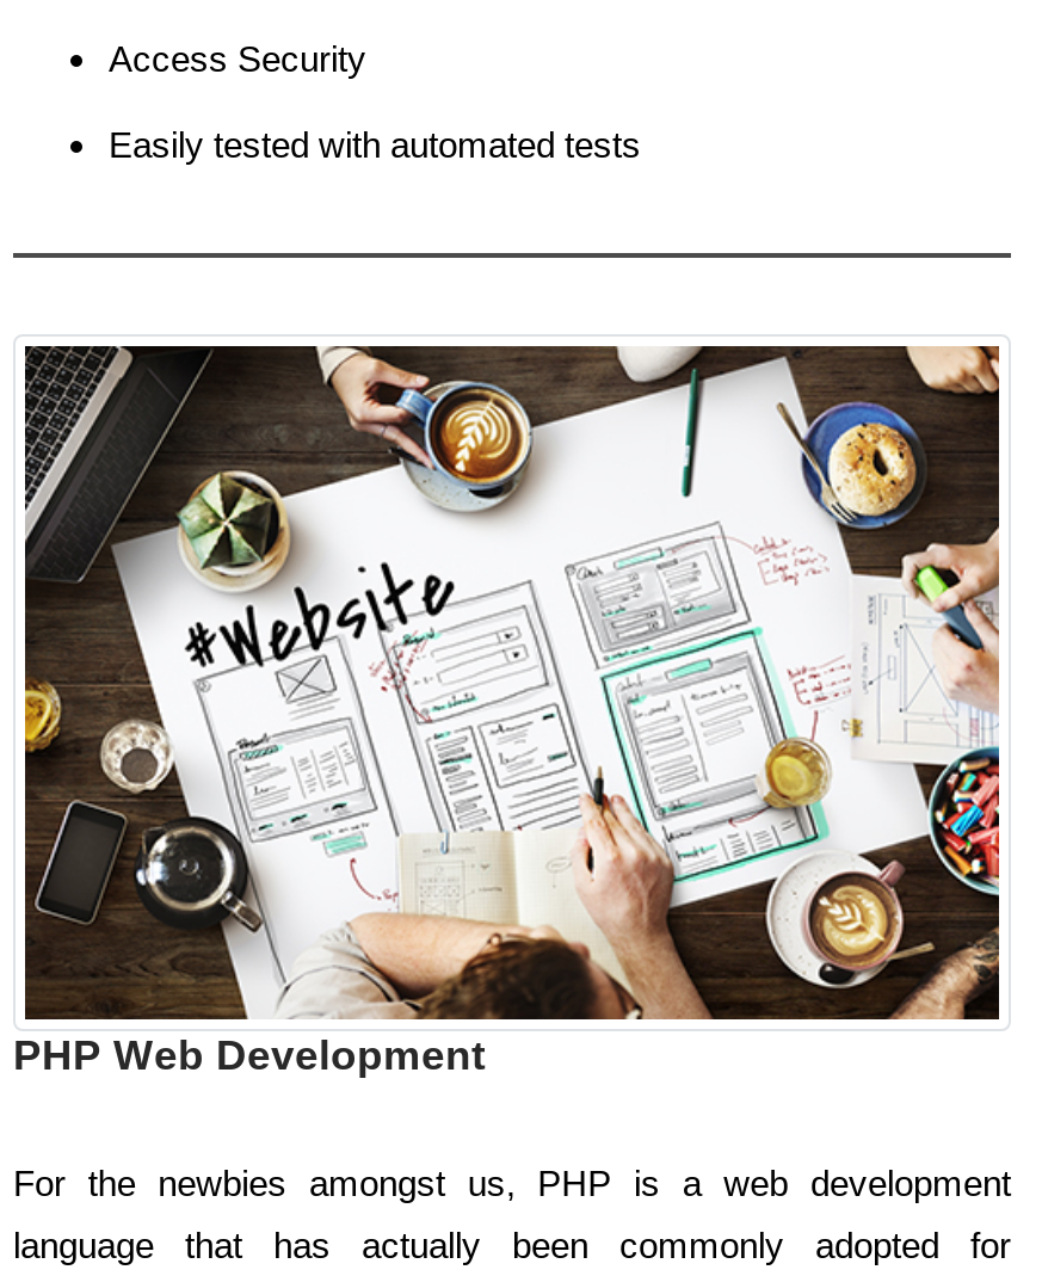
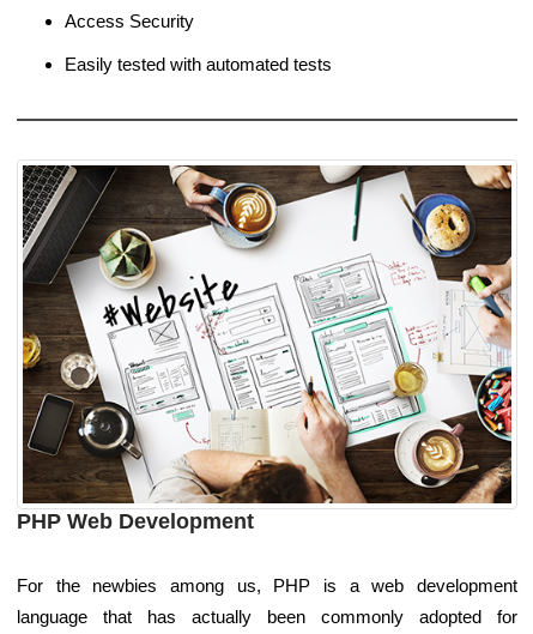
[13,1162,1011,1203] For the newbies amongst us, PHP is a web development -> [17,575,517,596] For the newbies among us, PHP is a web development

